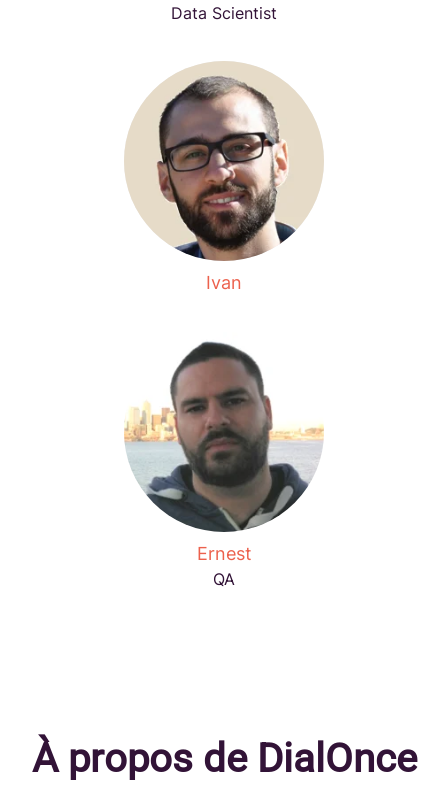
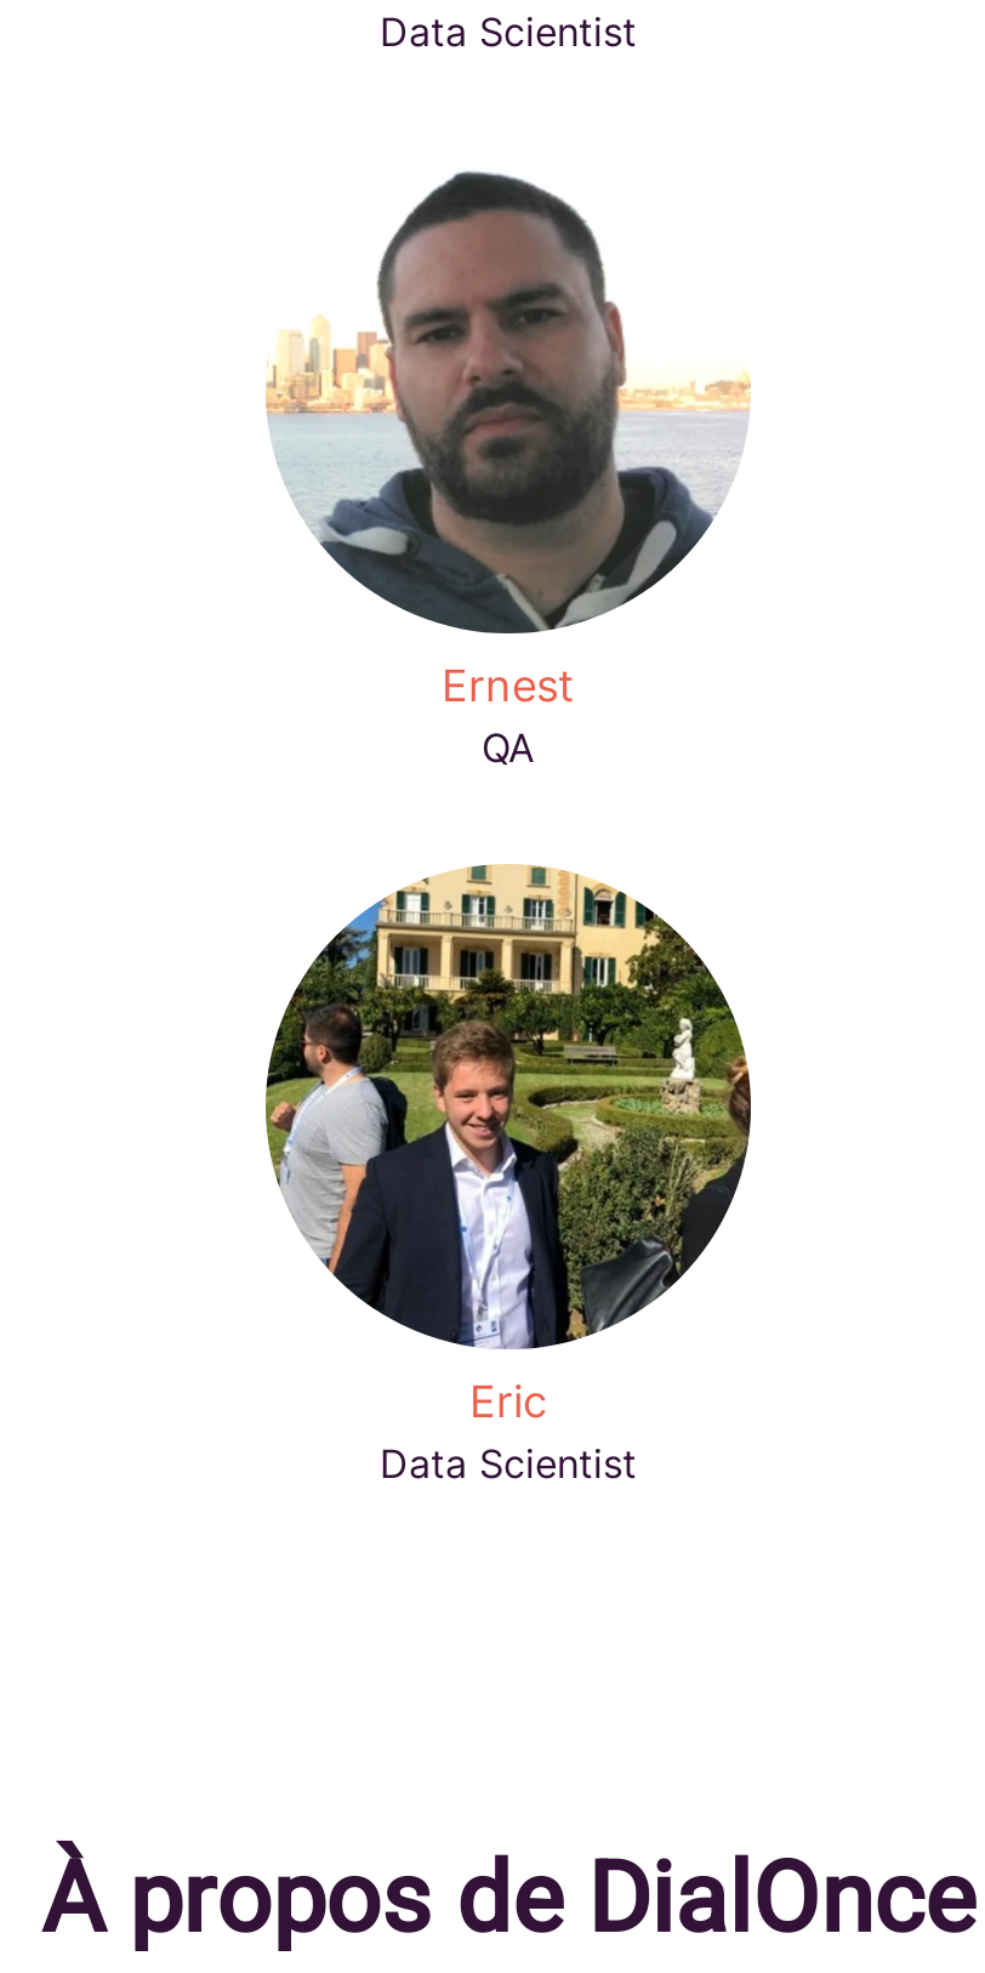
[126,61,323,293] [image] | Ivan -> none
moved [122,340,325,589] -> [261,167,753,772]: [image] | Ernest | QA
none -> [263,862,753,1488] [image] | Eric | Data Scientist

